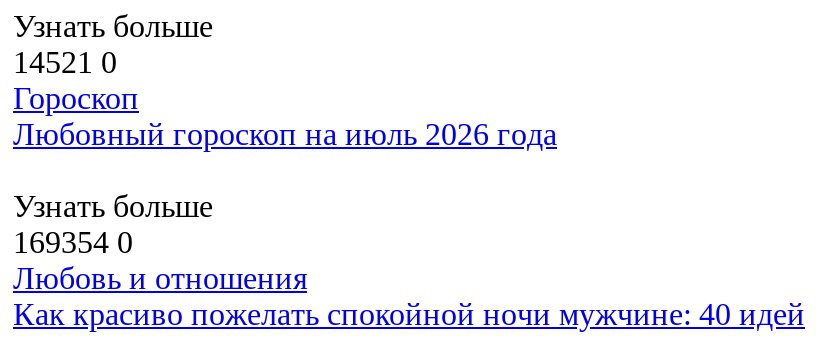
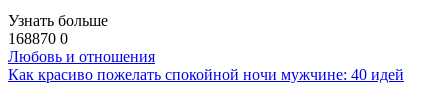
[13,44,557,258] 14521 0 | Гороскоп | Любовный гороскоп на июль 2026 года | Узнать больше | 169354 0 -> [8,30,68,47] 168870 0

